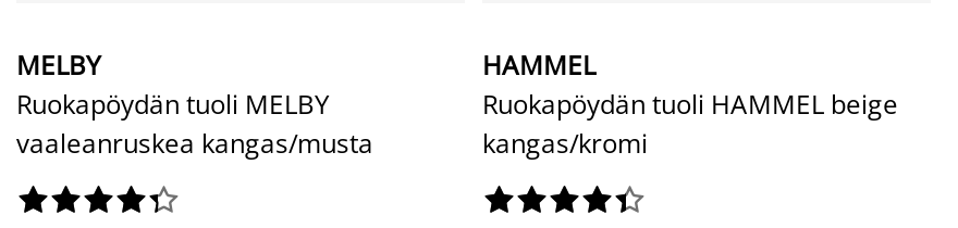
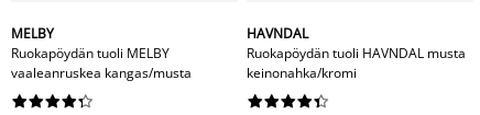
[482,48,898,163] HAMMEL | Ruokapöydän tuoli HAMMEL beige | kangas/kromi -> [247,24,466,82] HAVNDAL | Ruokapöydän tuoli HAVNDAL musta | keinonahka/kromi

